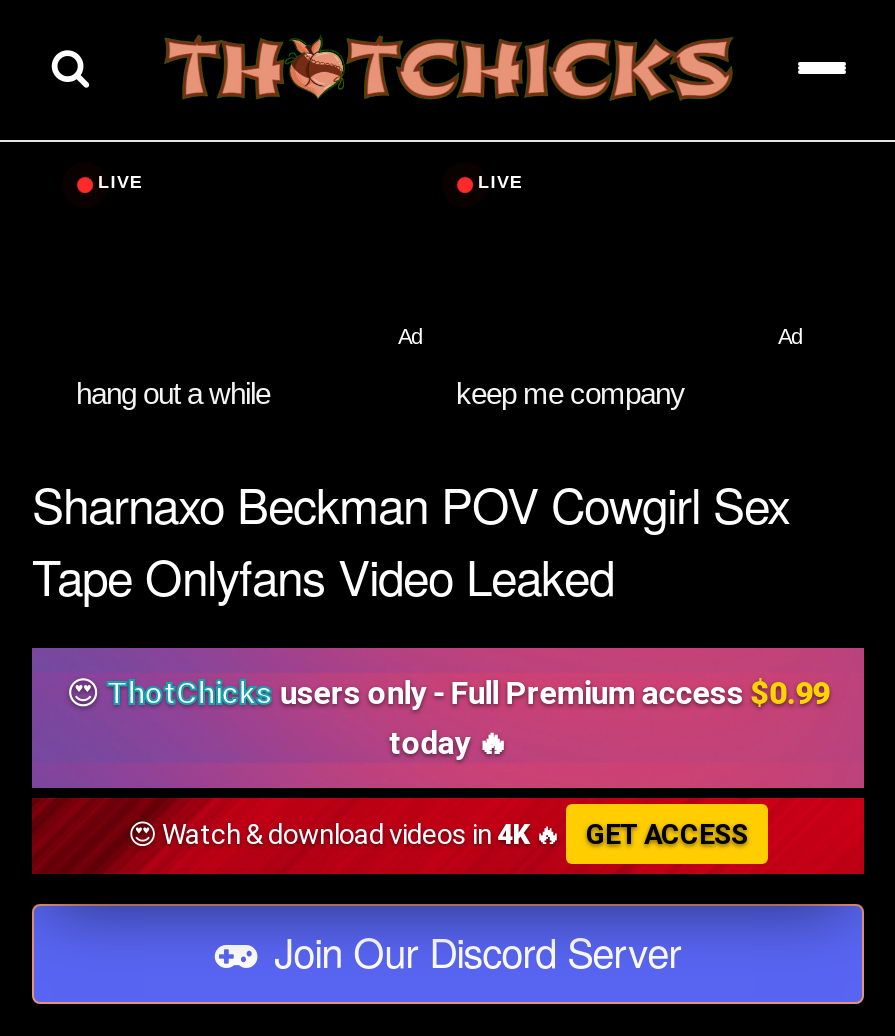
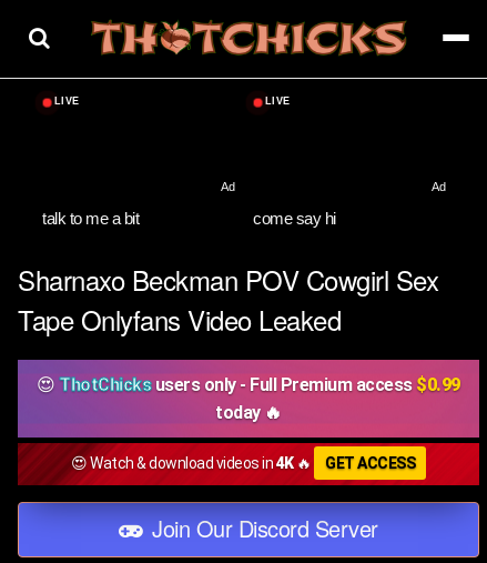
[76,375,685,409] hang out a while | keep me company -> [42,208,336,227] talk to me a bit | come say hi

